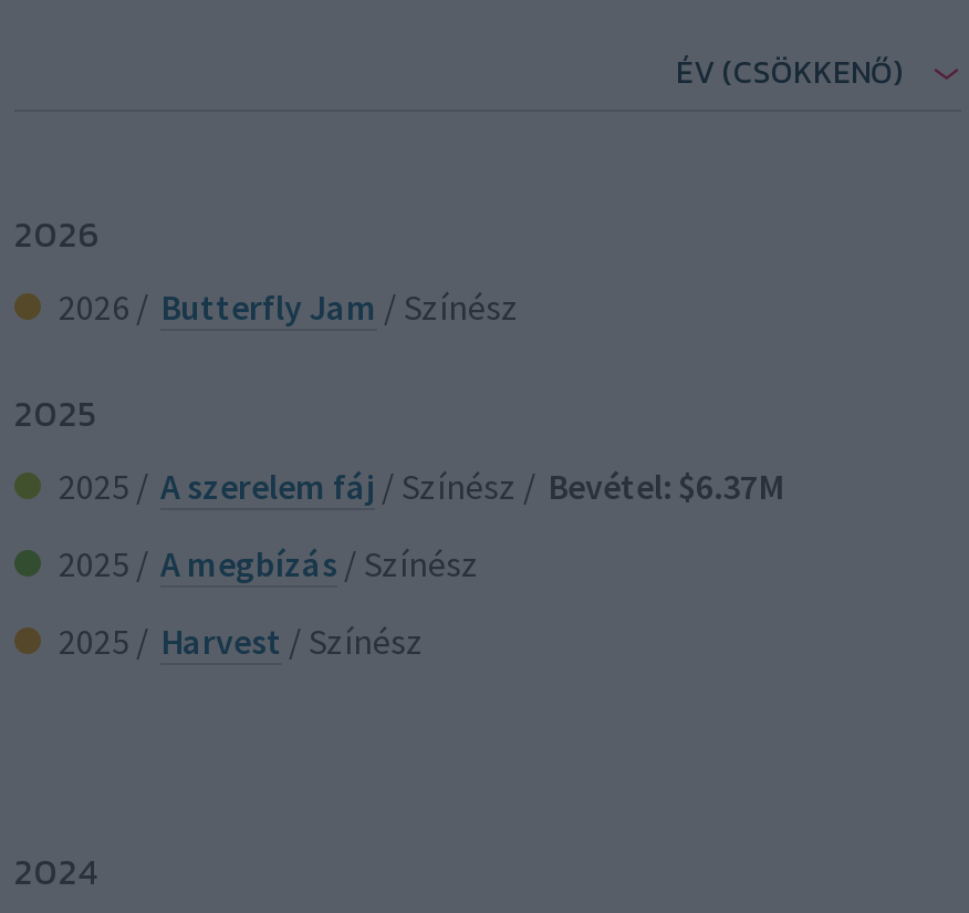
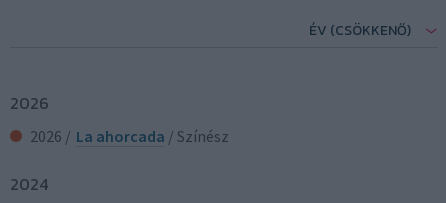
[14,284,782,662] 2026 / Butterfly Jam / Színész | 2025 | 2025 / A szerelem fáj / Színész / Bevétel: $6.37M | 2025 / A megbízás / Színész | 2025 / Harvest / Színész -> [30,126,229,146] 2026 / La ahorcada / Színész

